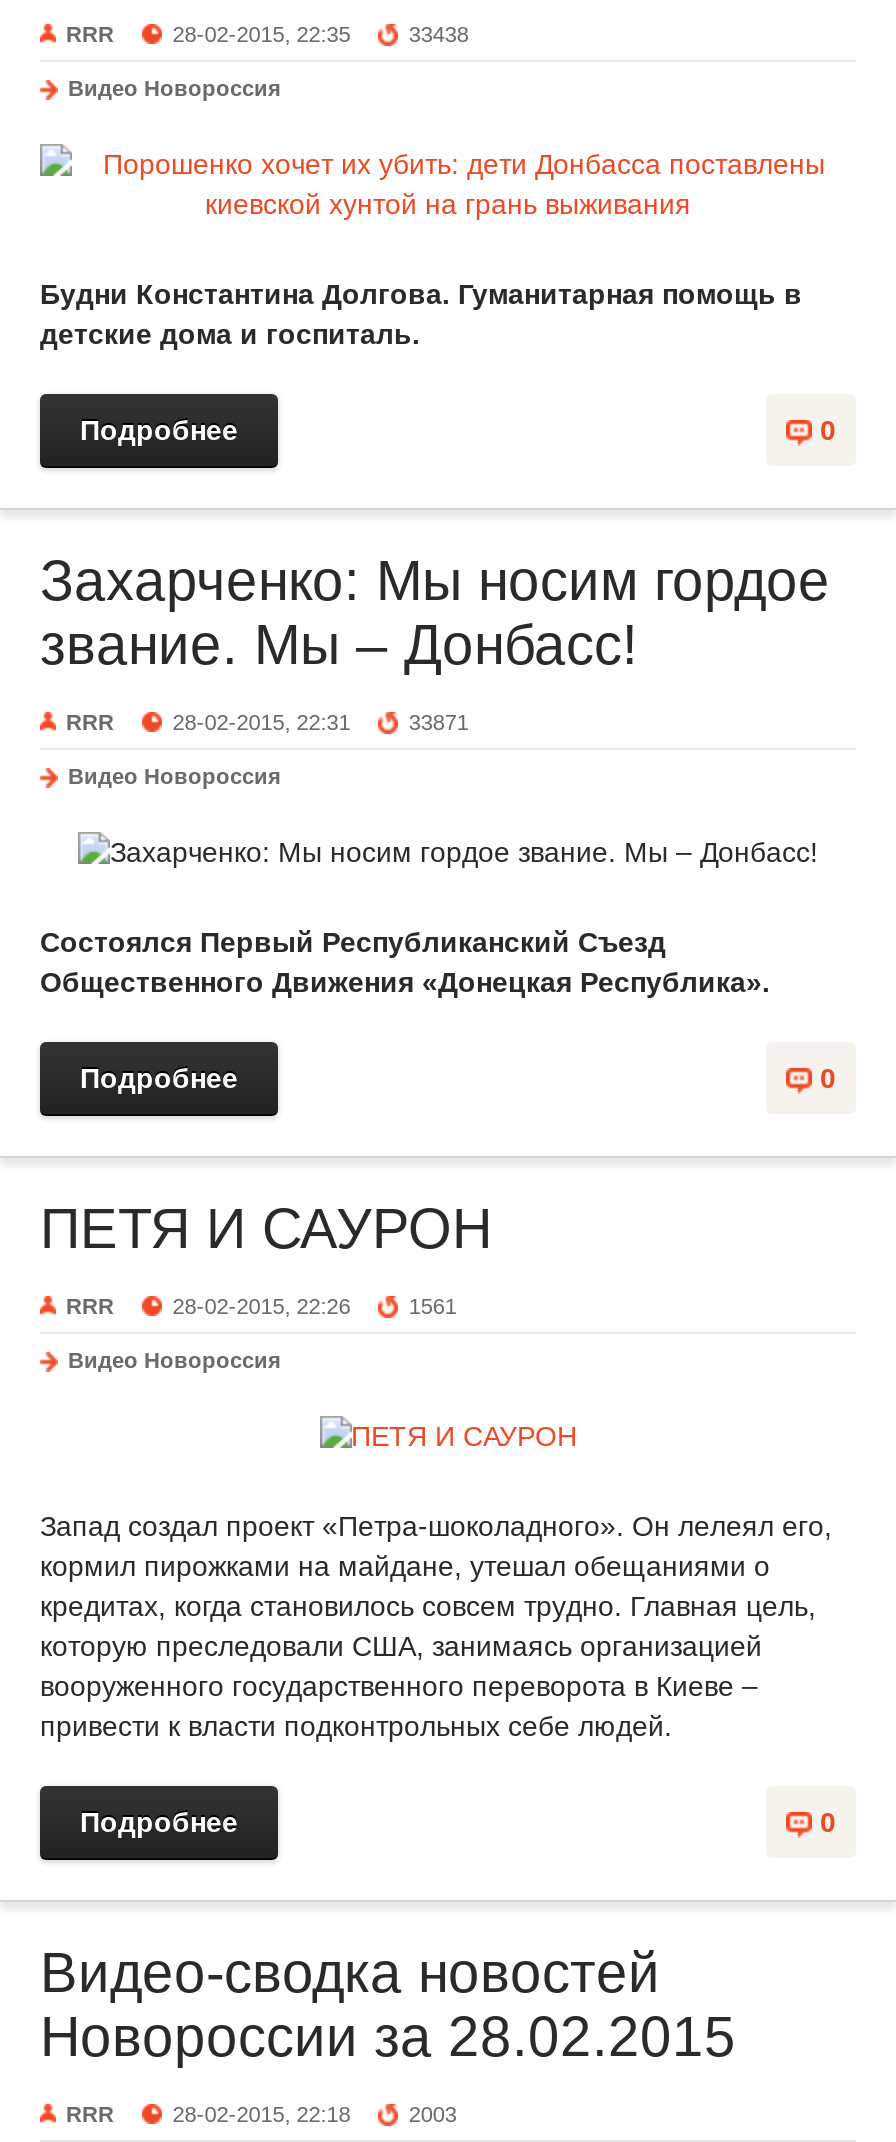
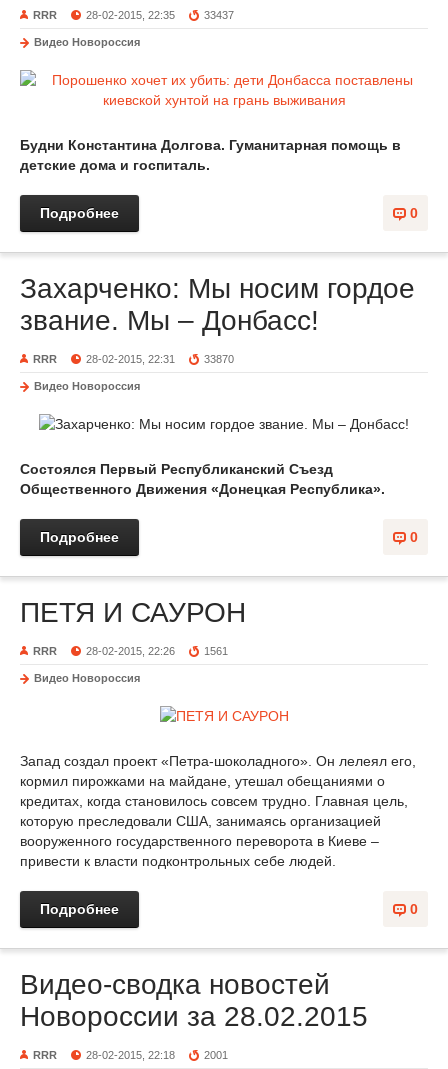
[409,22,469,46] 33438 -> [204,9,234,21] 33437
[409,710,469,734] 33871 -> [204,353,234,365] 33870
[409,2102,457,2126] 2003 -> [204,1049,228,1061] 2001

